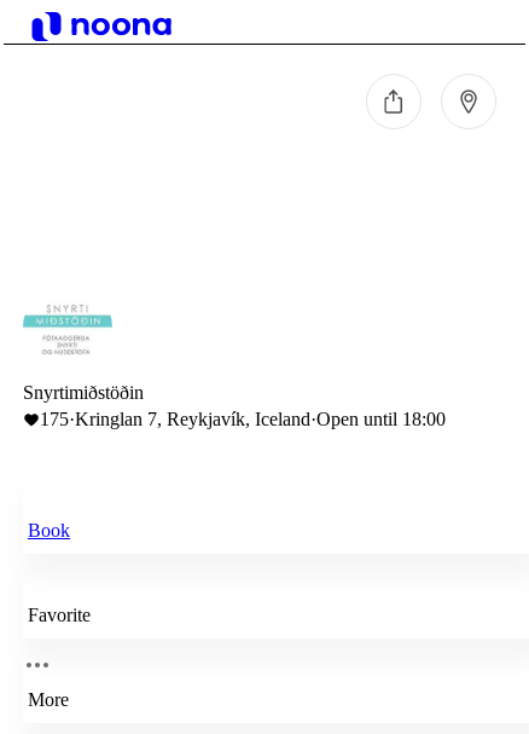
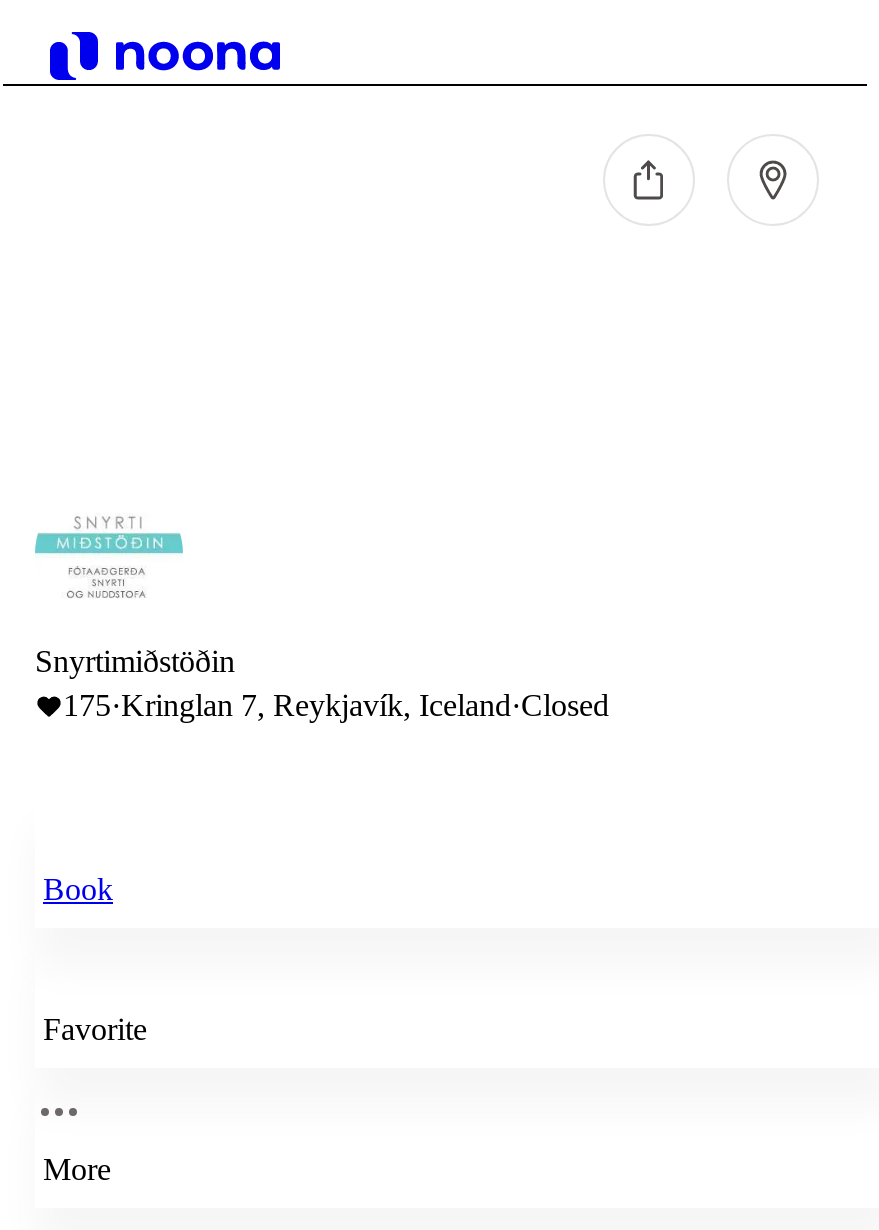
[40,409,446,429] 175·Kringlan 7, Reykjavík, Iceland·Open until 18:00 -> [63,688,609,722] 175·Kringlan 7, Reykjavík, Iceland·Closed

